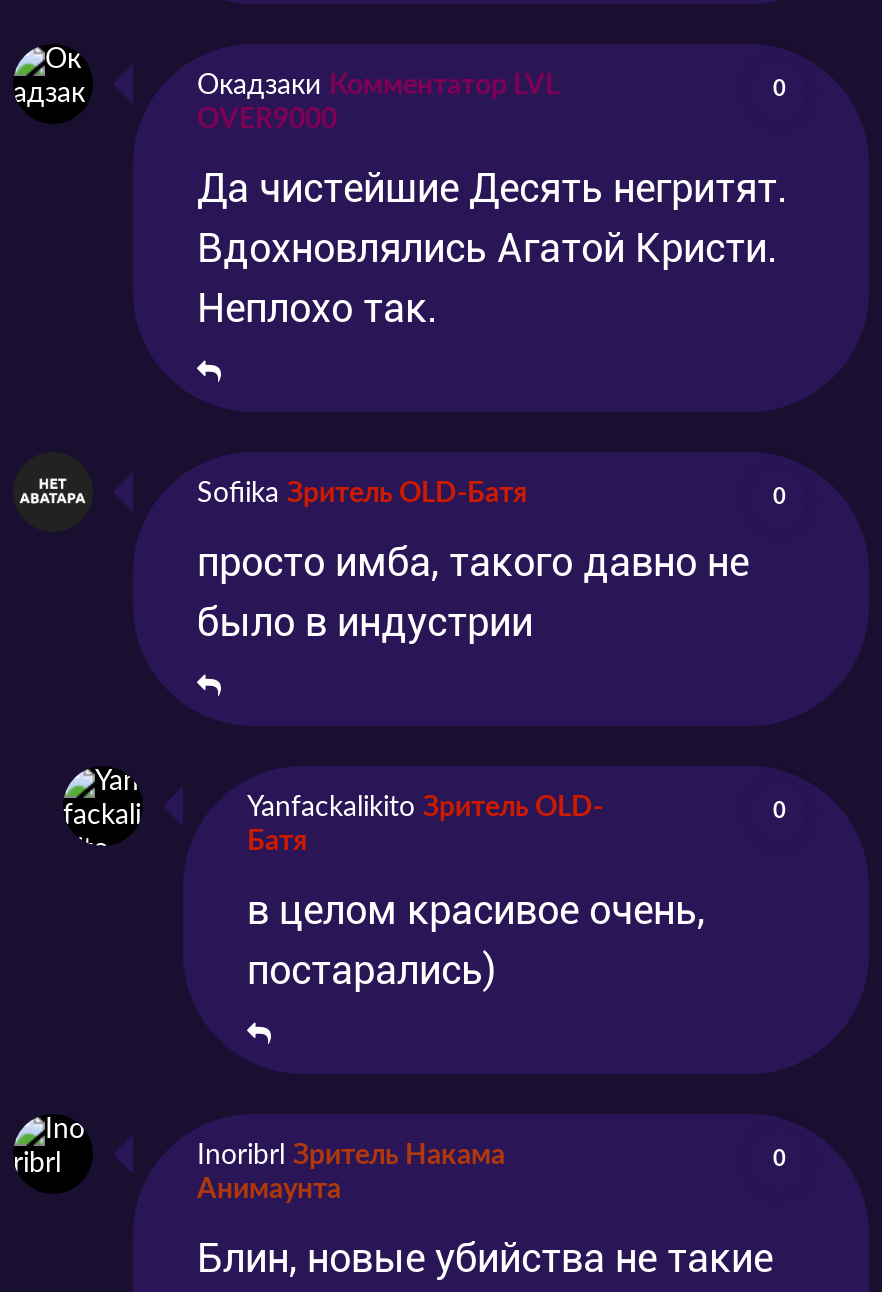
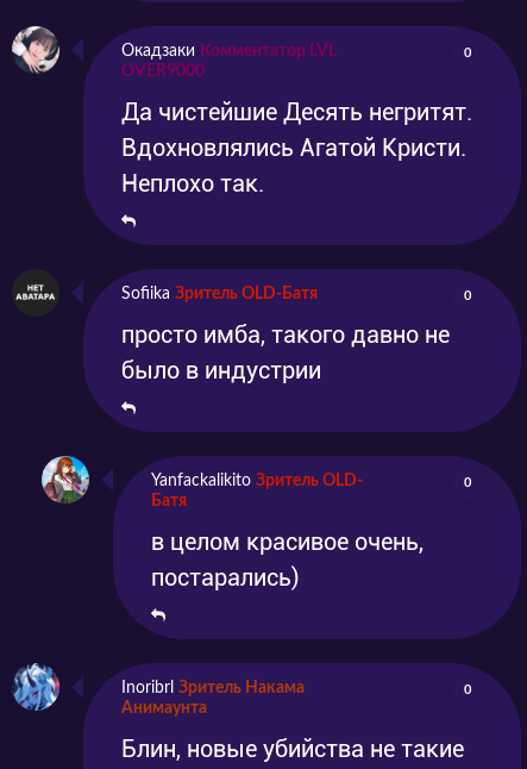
[13,44,93,124] [image] -> [11,25,61,74] [image]
[63,766,143,848] [image] -> [40,455,90,504] [image]
[13,1114,93,1194] [image] -> [12,662,61,712] [image]

